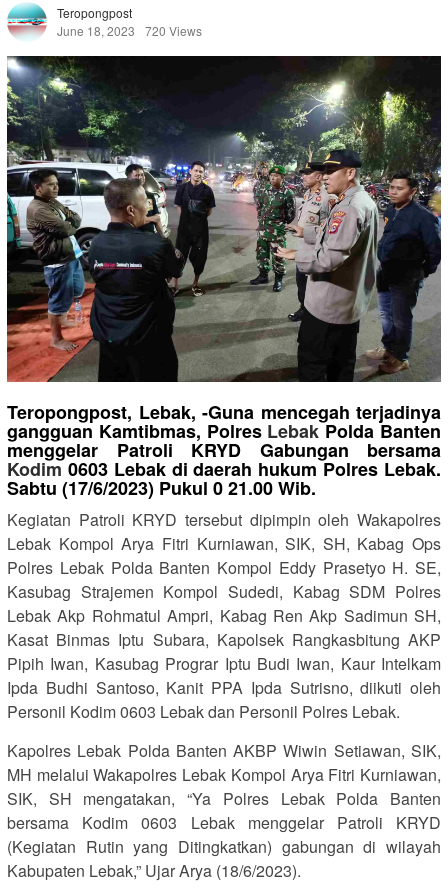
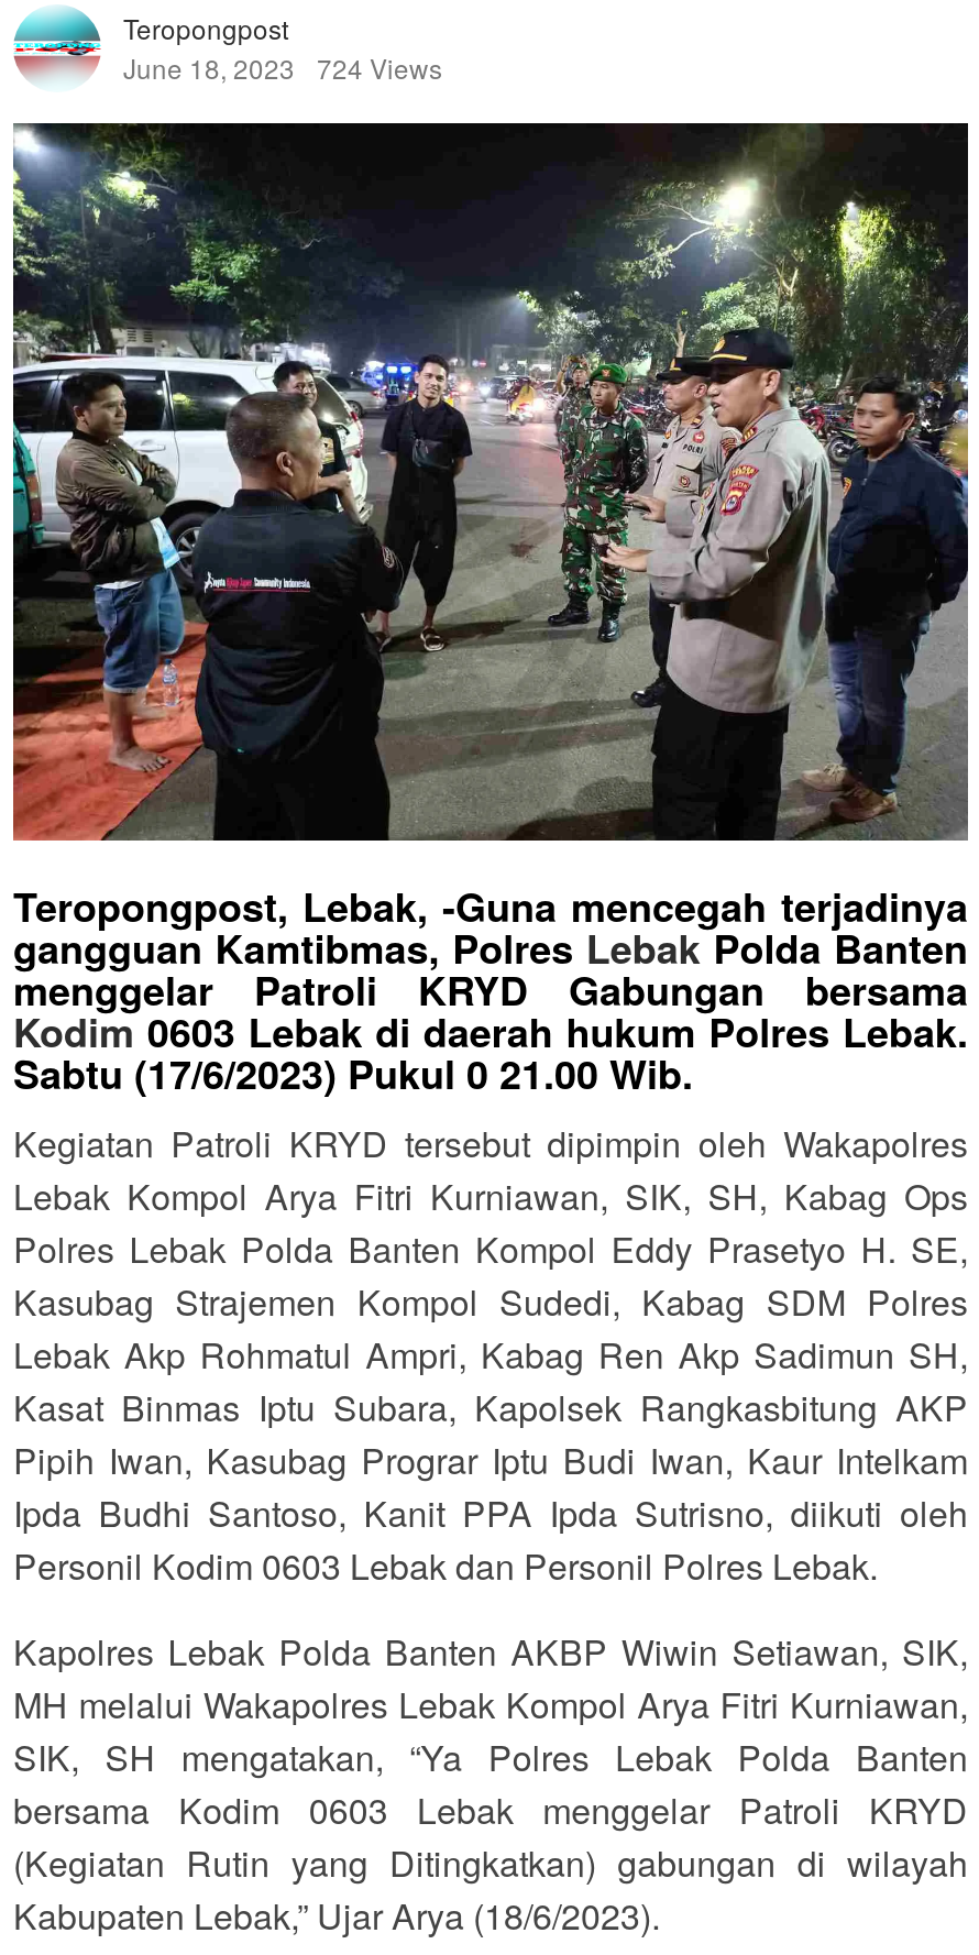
[57,22,202,39] June 18, 2023 720 Views -> [123,49,442,86] June 18, 2023 724 Views

